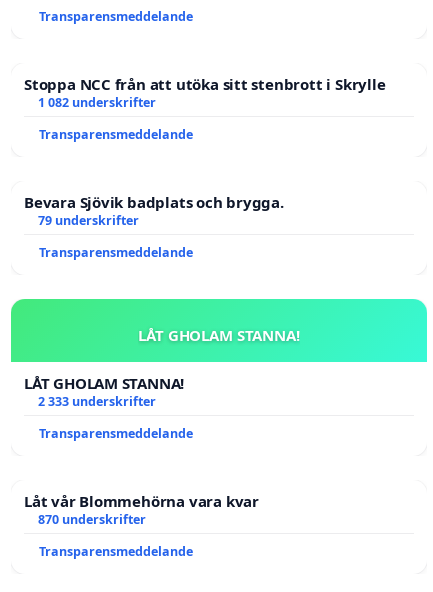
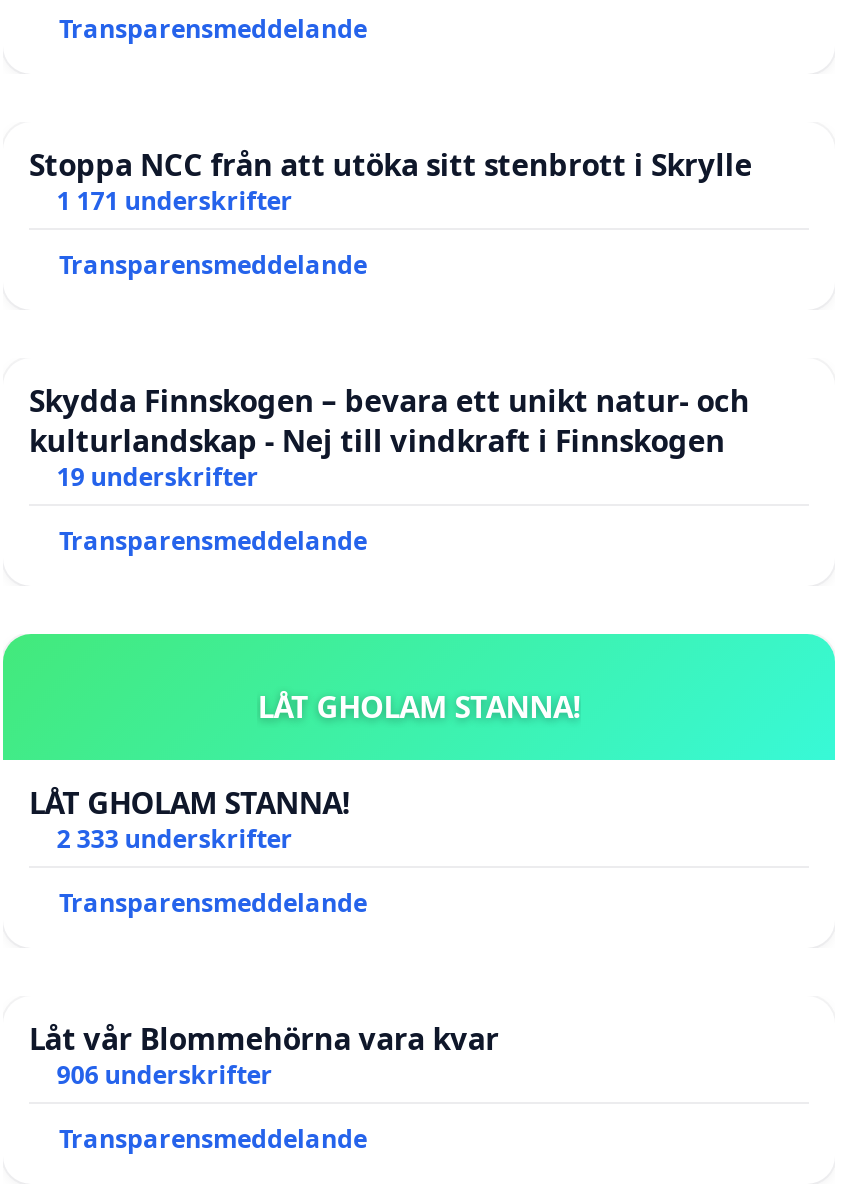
[38,94,156,111] 1 082 underskrifter -> [57,185,293,219] 1 171 underskrifter
[24,192,284,229] Bevara Sjövik badplats och brygga. | 79 underskrifter -> [29,381,749,495] Skydda Finnskogen – bevara ett unikt natur- och | kulturlandskap - Nej till vindkraft i Finnskogen | 19 underskrifter
[38,511,146,528] 870 underskrifter -> [57,1059,273,1093] 906 underskrifter

